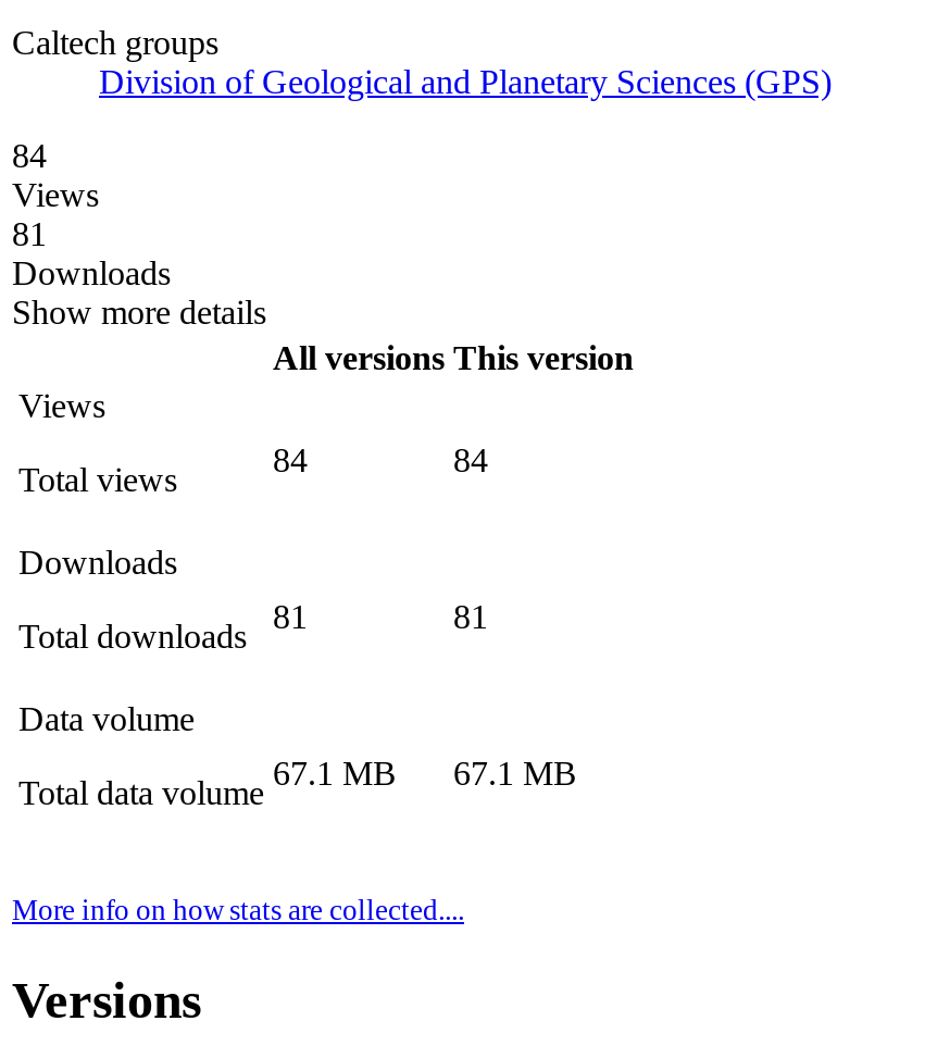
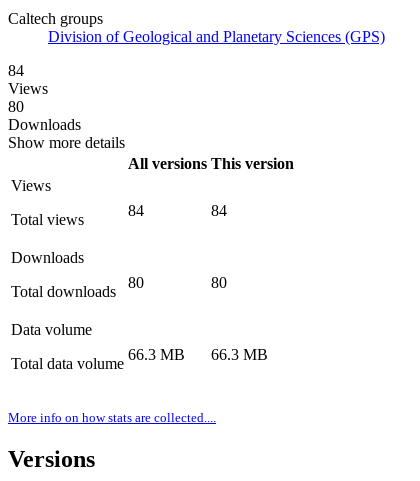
[12,216,47,253] 81 -> [8,98,24,115] 80
[273,599,308,636] 81 -> [128,274,144,291] 80
[453,599,488,636] 81 -> [211,274,227,291] 80
[273,755,397,792] 67.1 MB -> [128,346,185,363] 66.3 MB
[453,755,577,792] 67.1 MB -> [211,346,268,363] 66.3 MB

